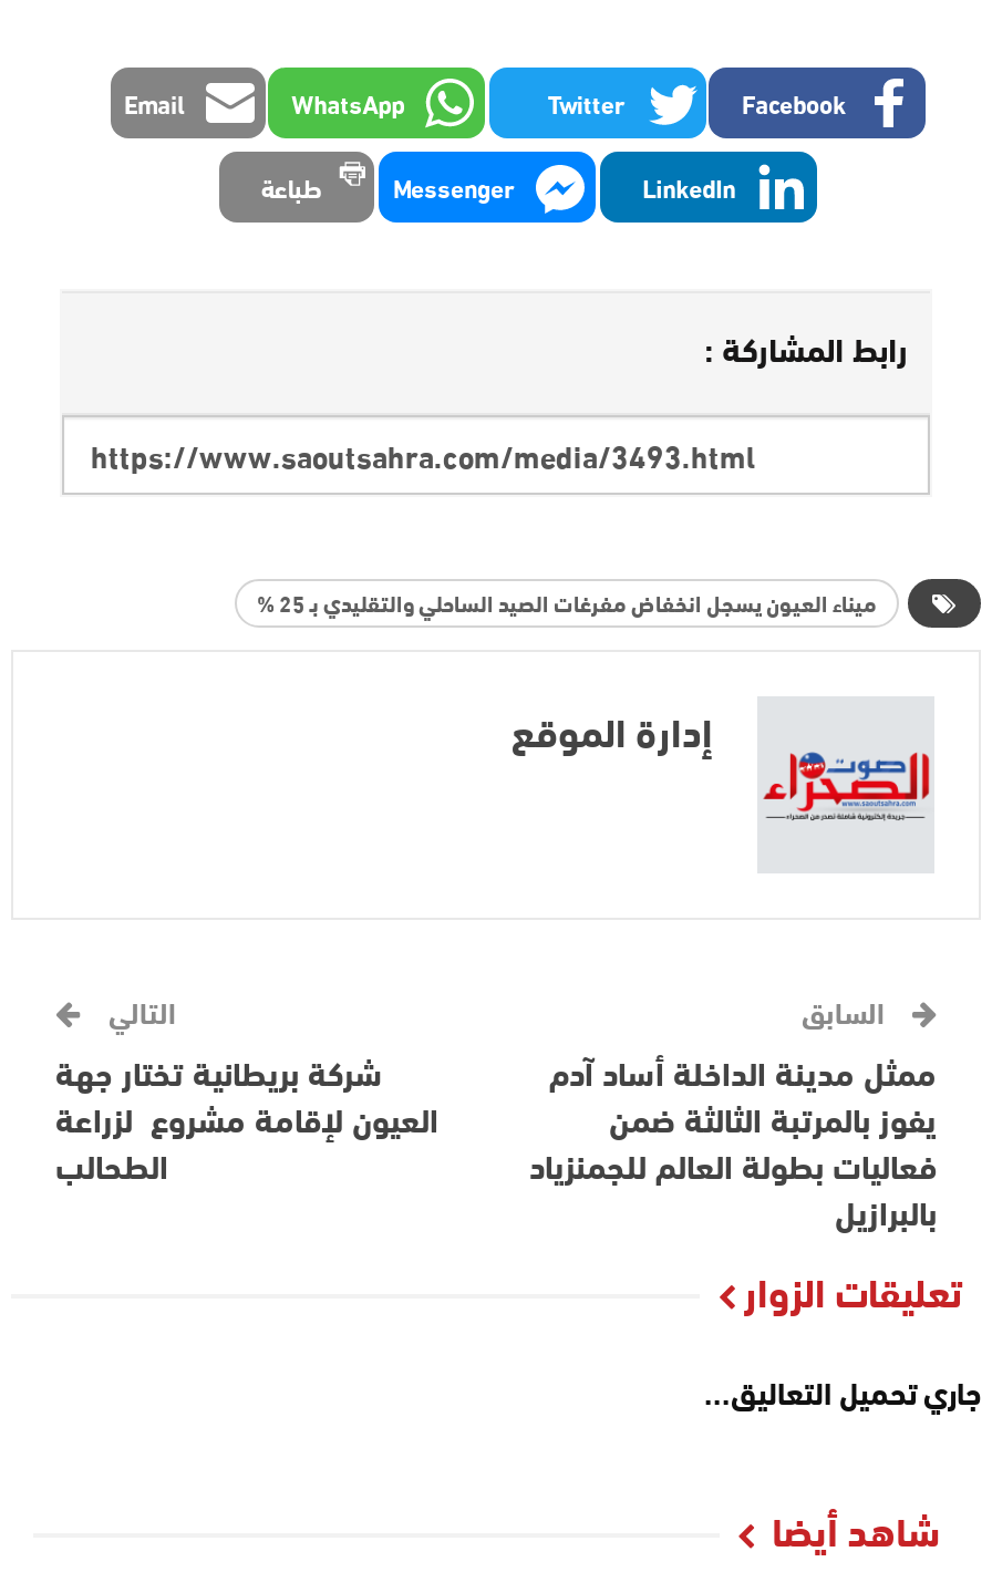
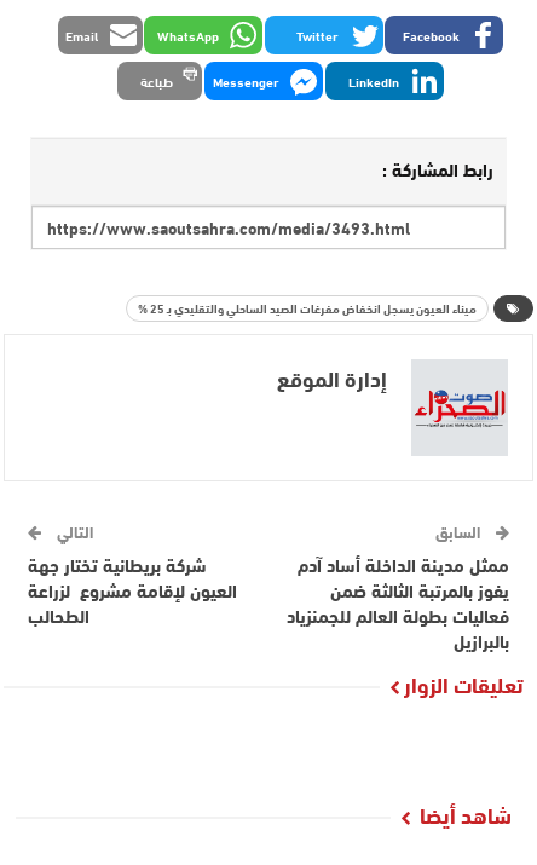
[704,1362,981,1420] جاري تحميل التعاليق... -> none

